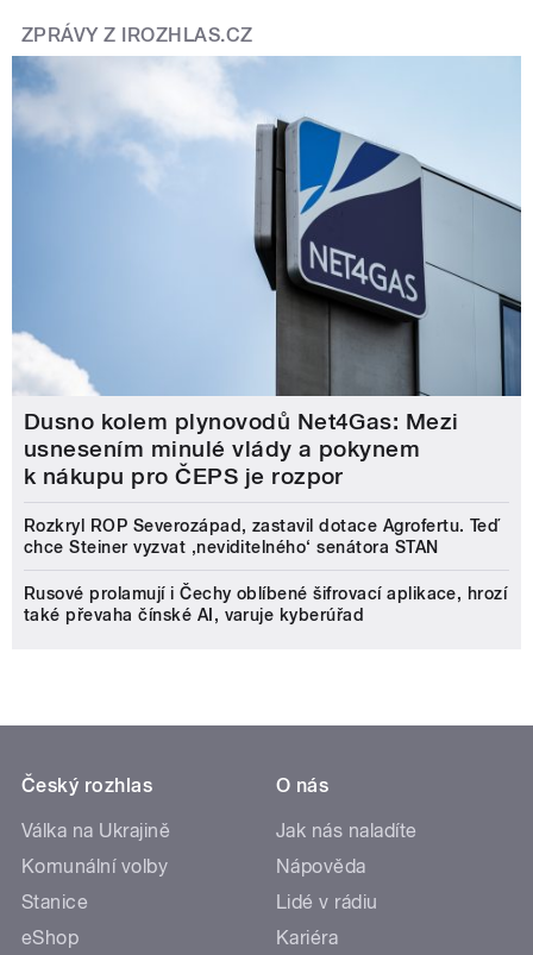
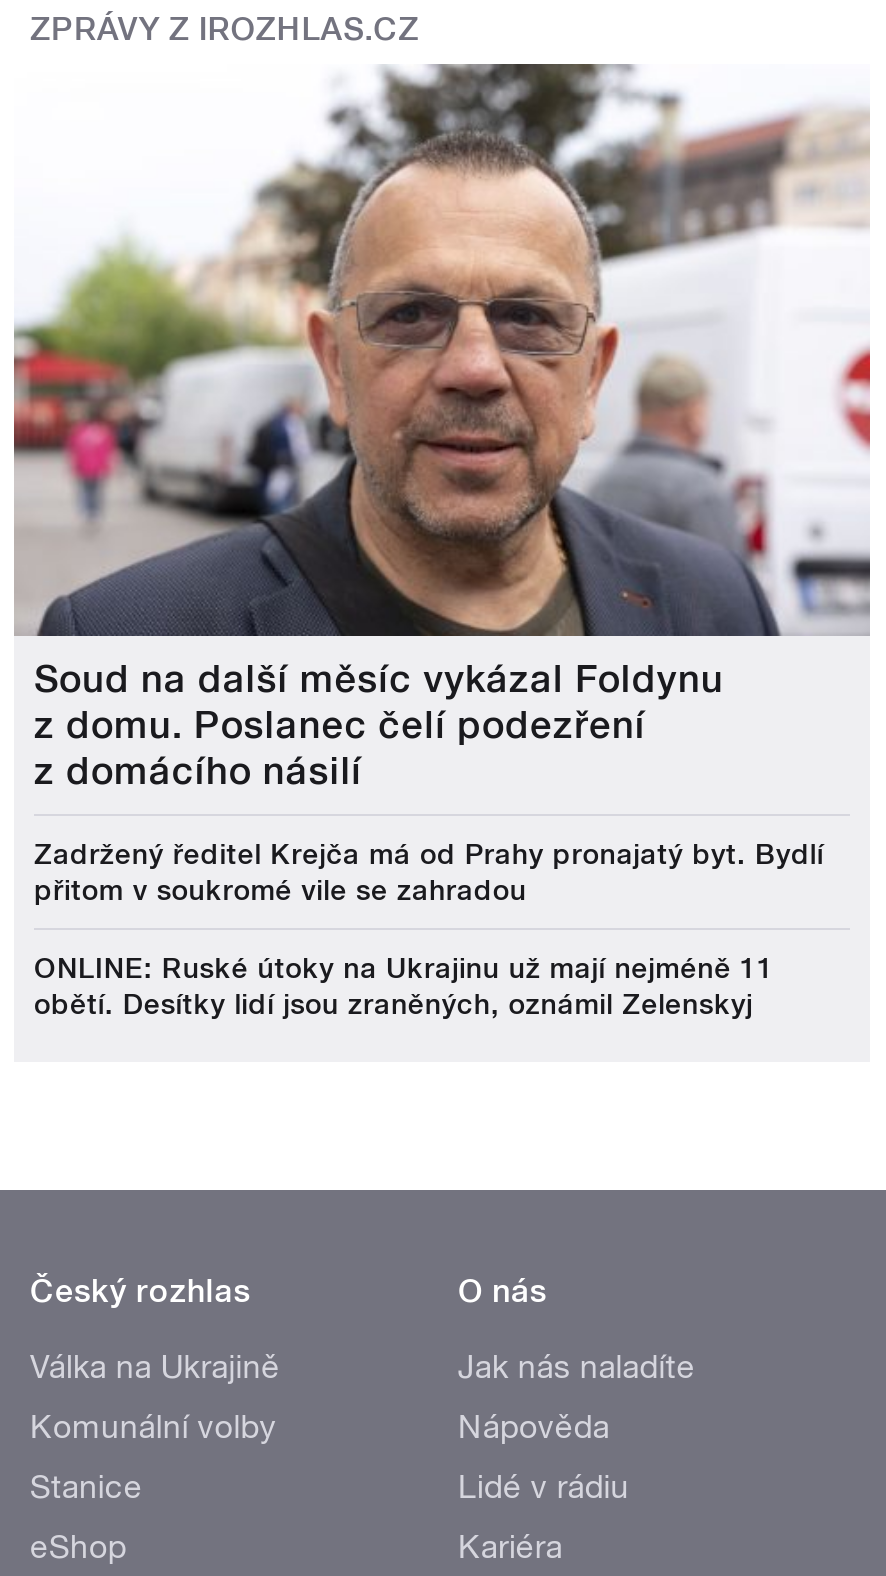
[11,55,522,490] [image] | Dusno kolem plynovodů Net4Gas: Mezi | usnesením minulé vlády a pokynem | k nákupu pro ČEPS je rozpor -> [12,62,872,794] [image] | Soud na další měsíc vykázal Foldynu | z domu. Poslanec čelí podezření | z domácího násilí
[24,516,500,556] Rozkryl ROP Severozápad, zastavil dotace Agrofertu. Teď | chce Steiner vyzvat ‚neviditelného‘ senátora STAN -> [34,838,824,906] Zadržený ředitel Krejča má od Prahy pronajatý byt. Bydlí | přitom v soukromé vile se zahradou
[24,584,507,624] Rusové prolamují i Čechy oblíbené šifrovací aplikace, hrozí | také převaha čínské AI, varuje kyberúřad -> [34,952,774,1020] ONLINE: Ruské útoky na Ukrajinu už mají nejméně 11 | obětí. Desítky lidí jsou zraněných, oznámil Zelenskyj

